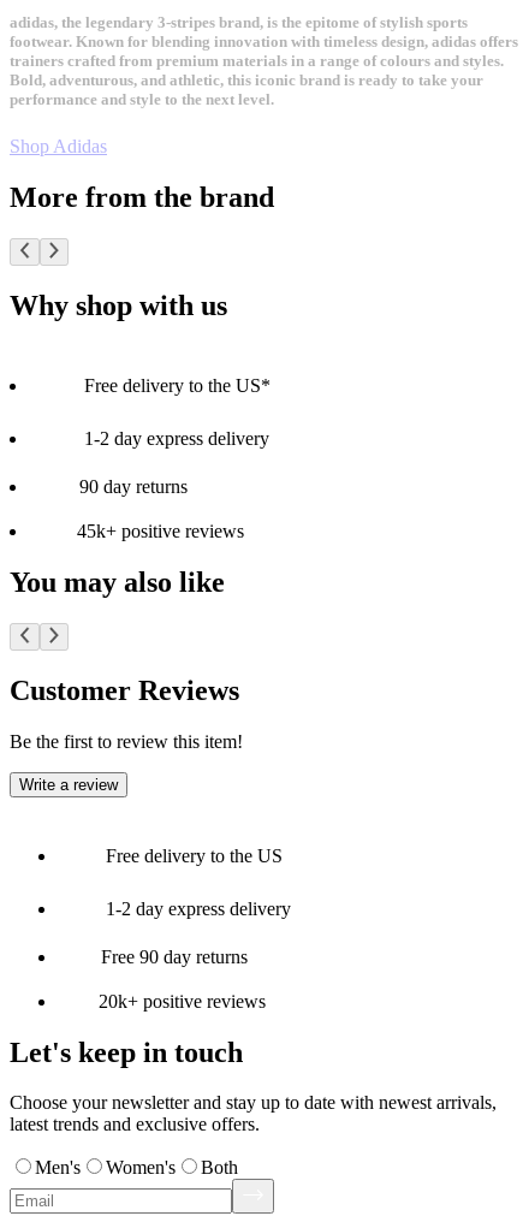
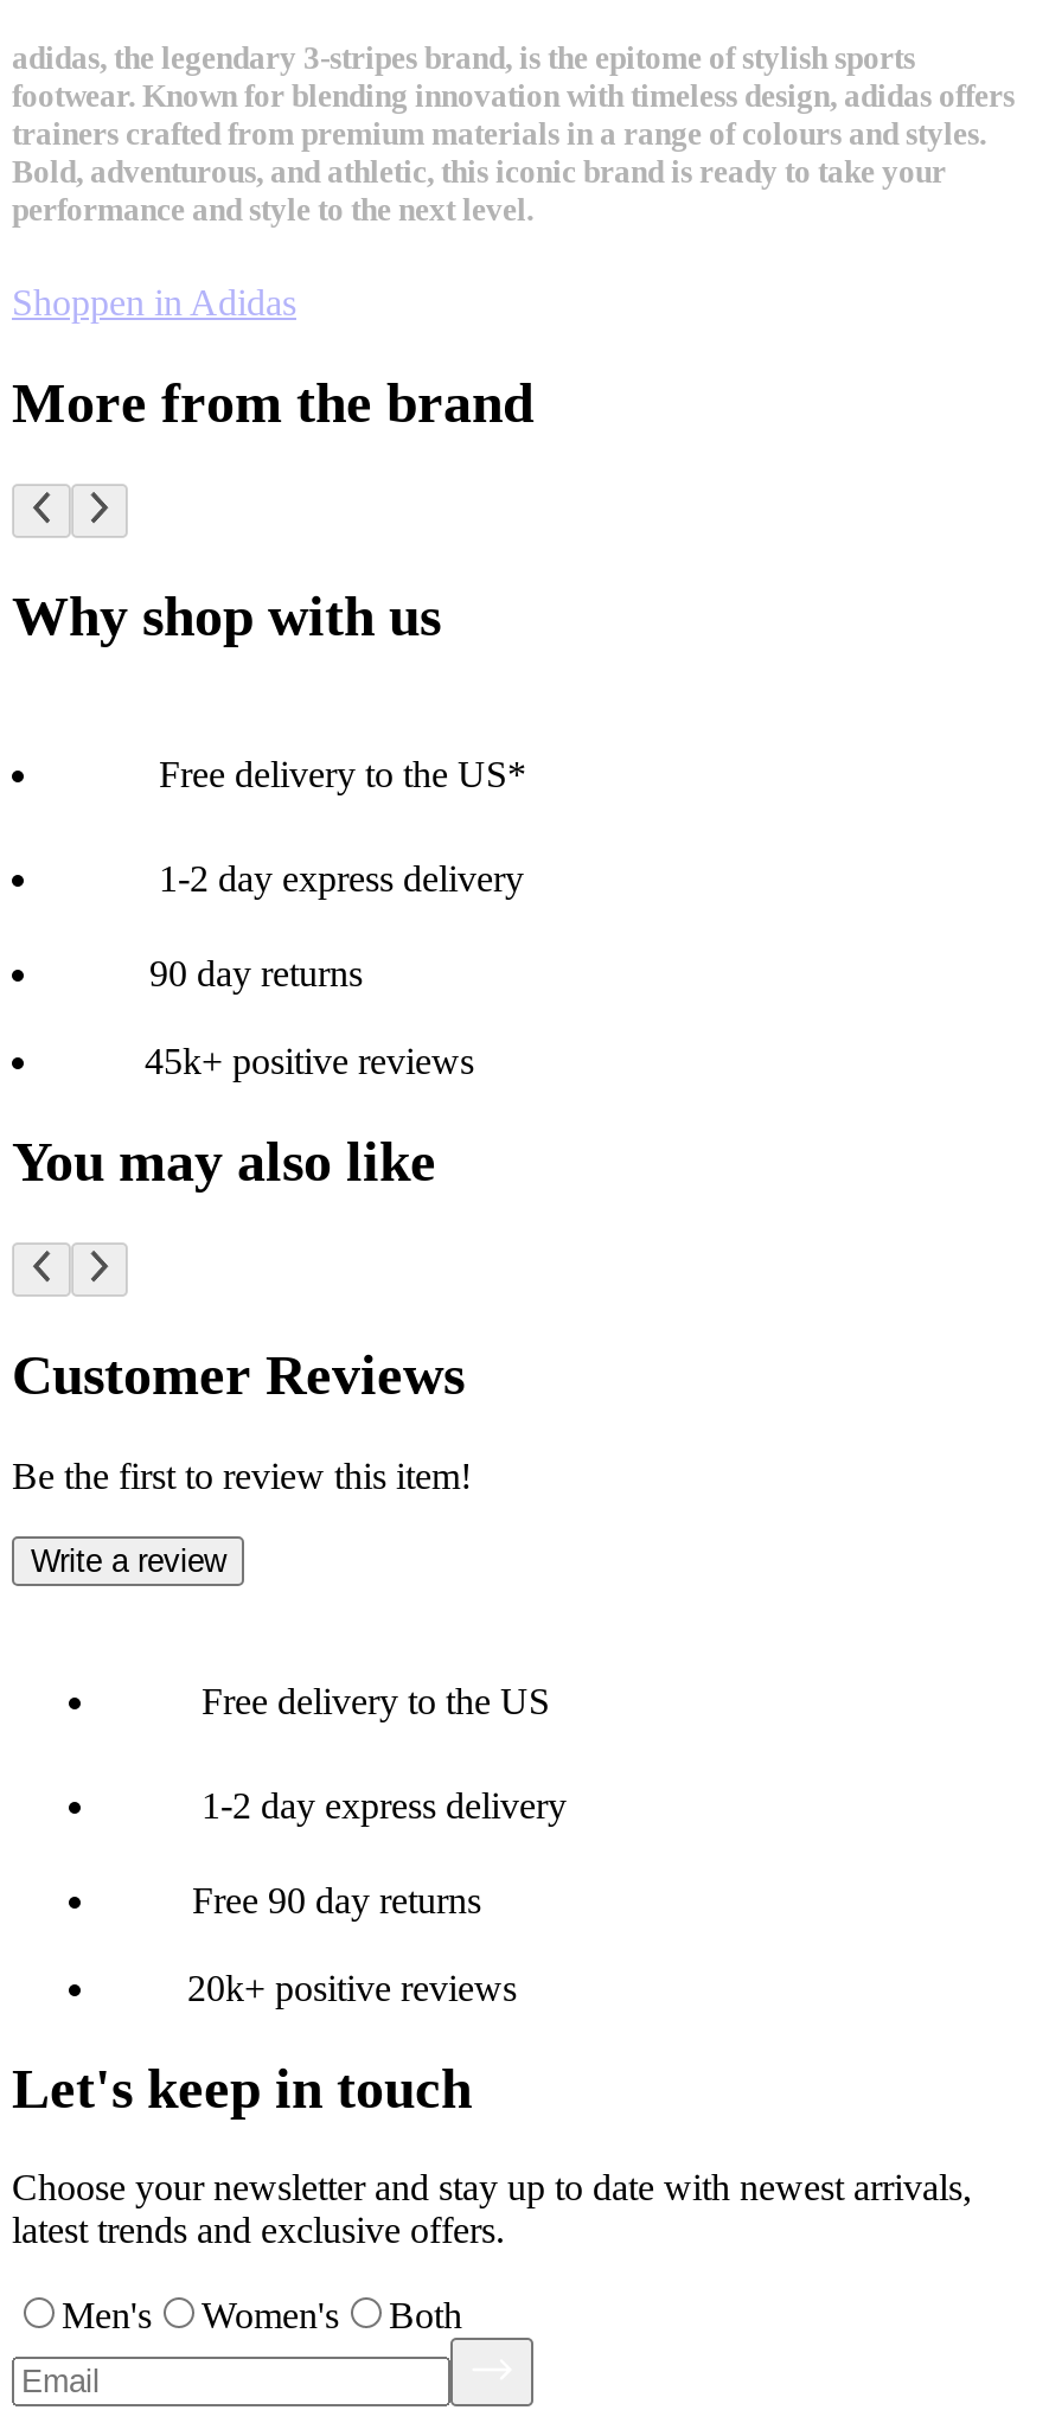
[10,136,107,157] Shop Adidas -> [12,283,296,323] Shoppen in Adidas

